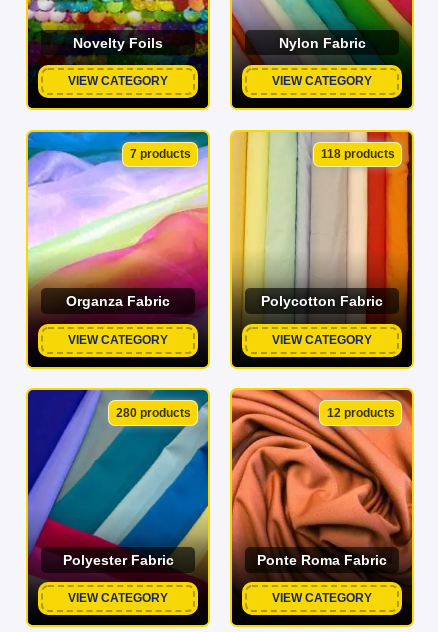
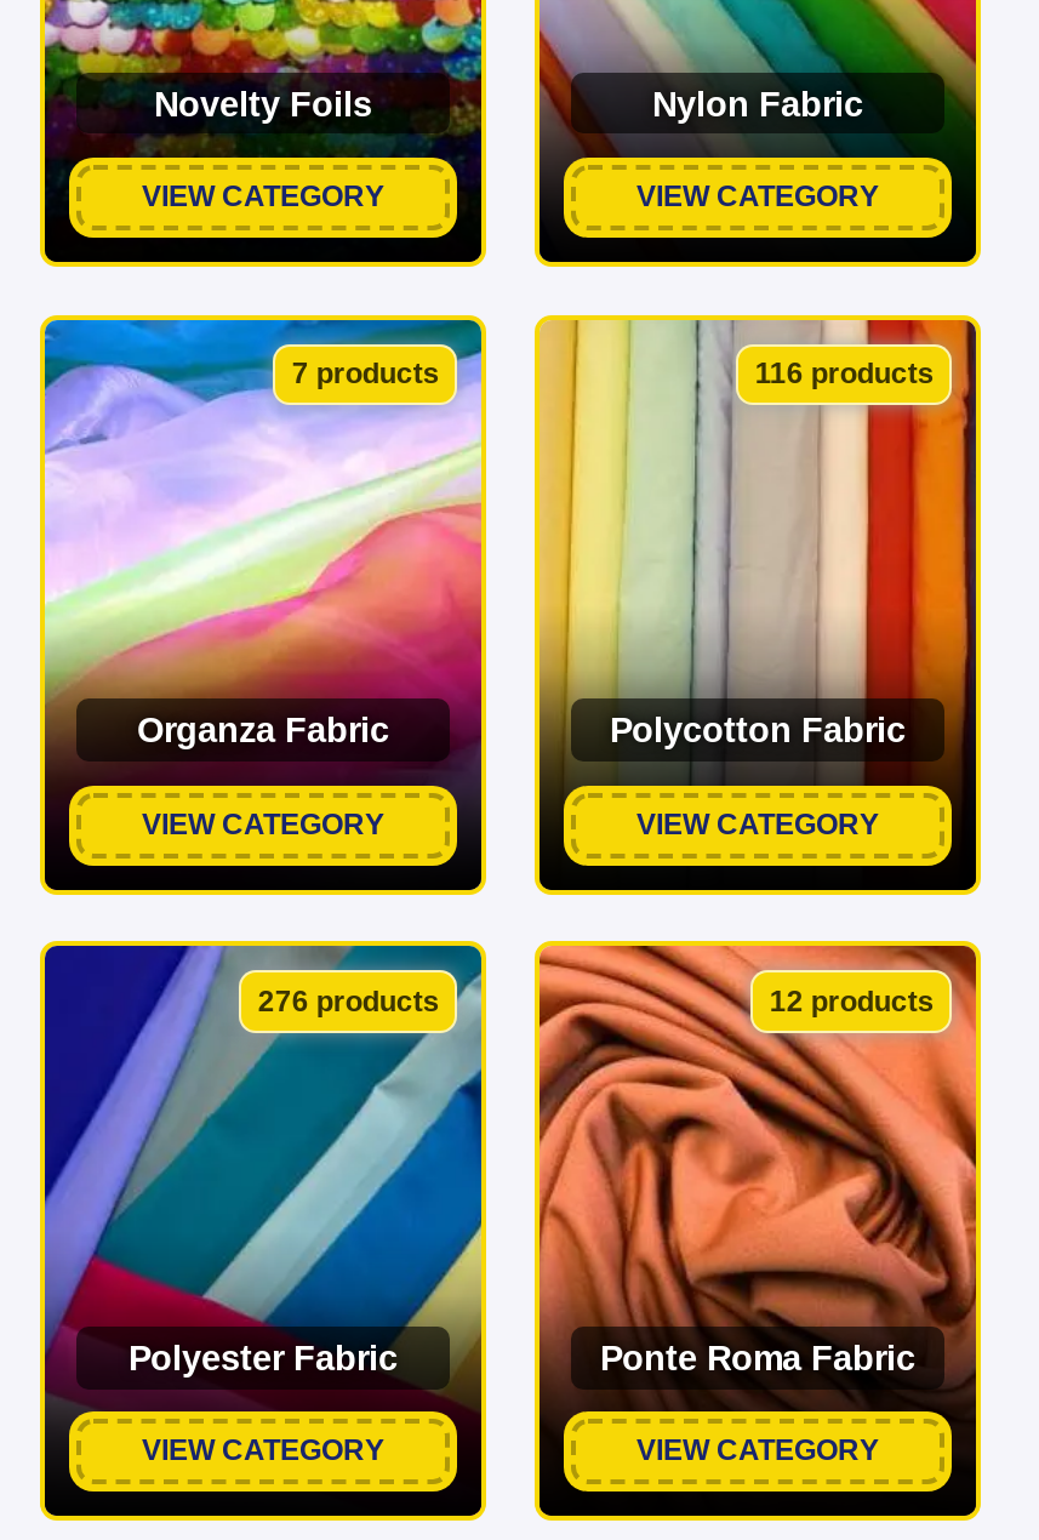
[321,147,395,161] 118 products -> [755,357,934,390] 116 products
[116,405,191,419] 280 products -> [258,983,440,1017] 276 products

